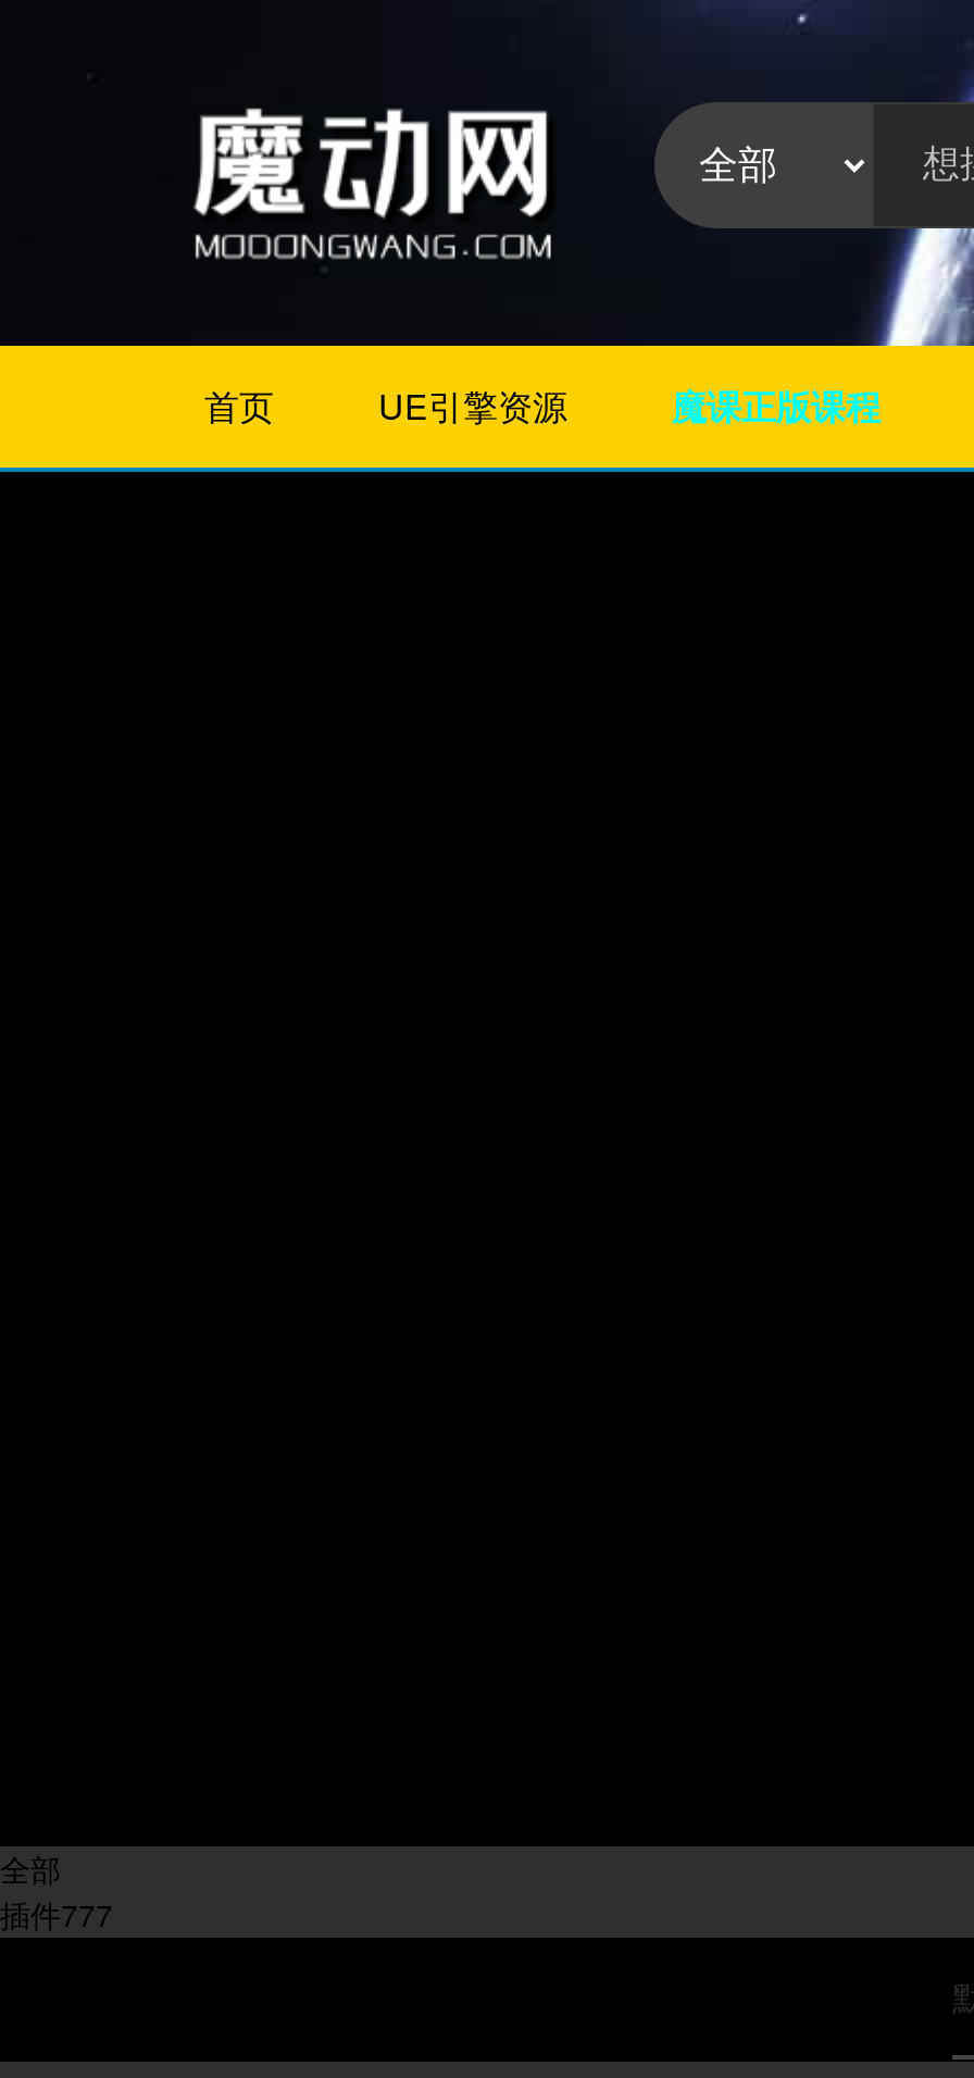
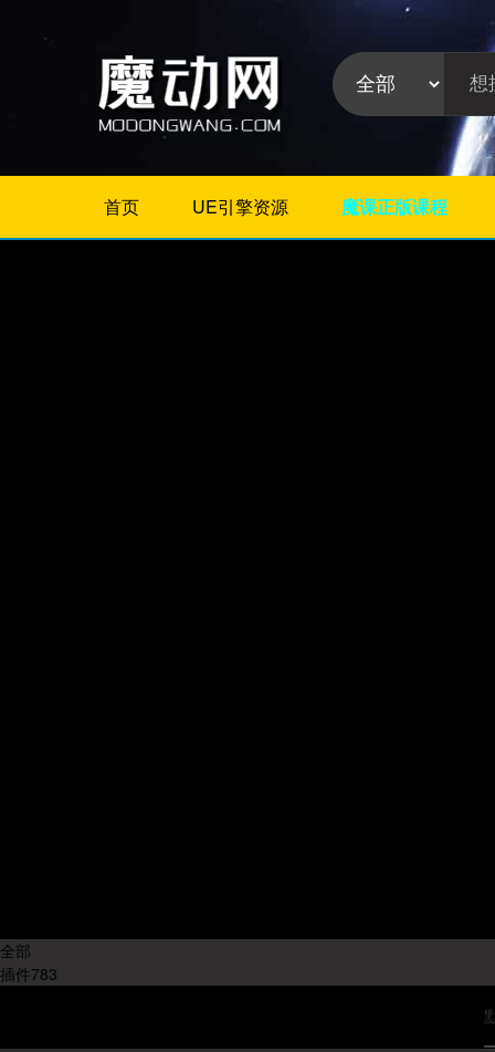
[0,1892,113,1936] 插件777 -> [0,962,57,985] 插件783

